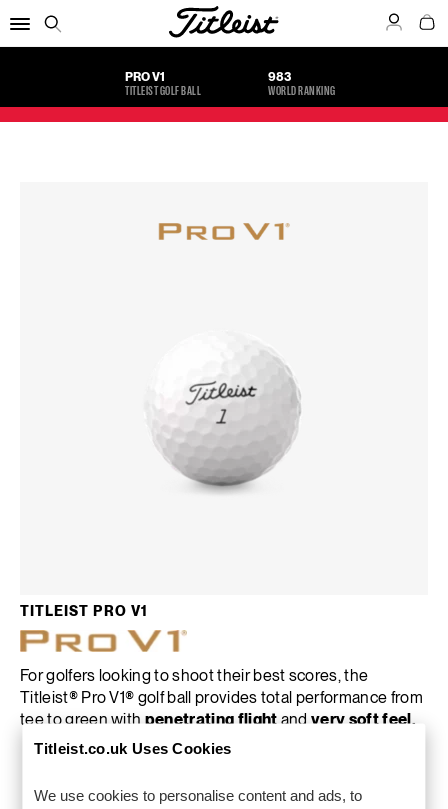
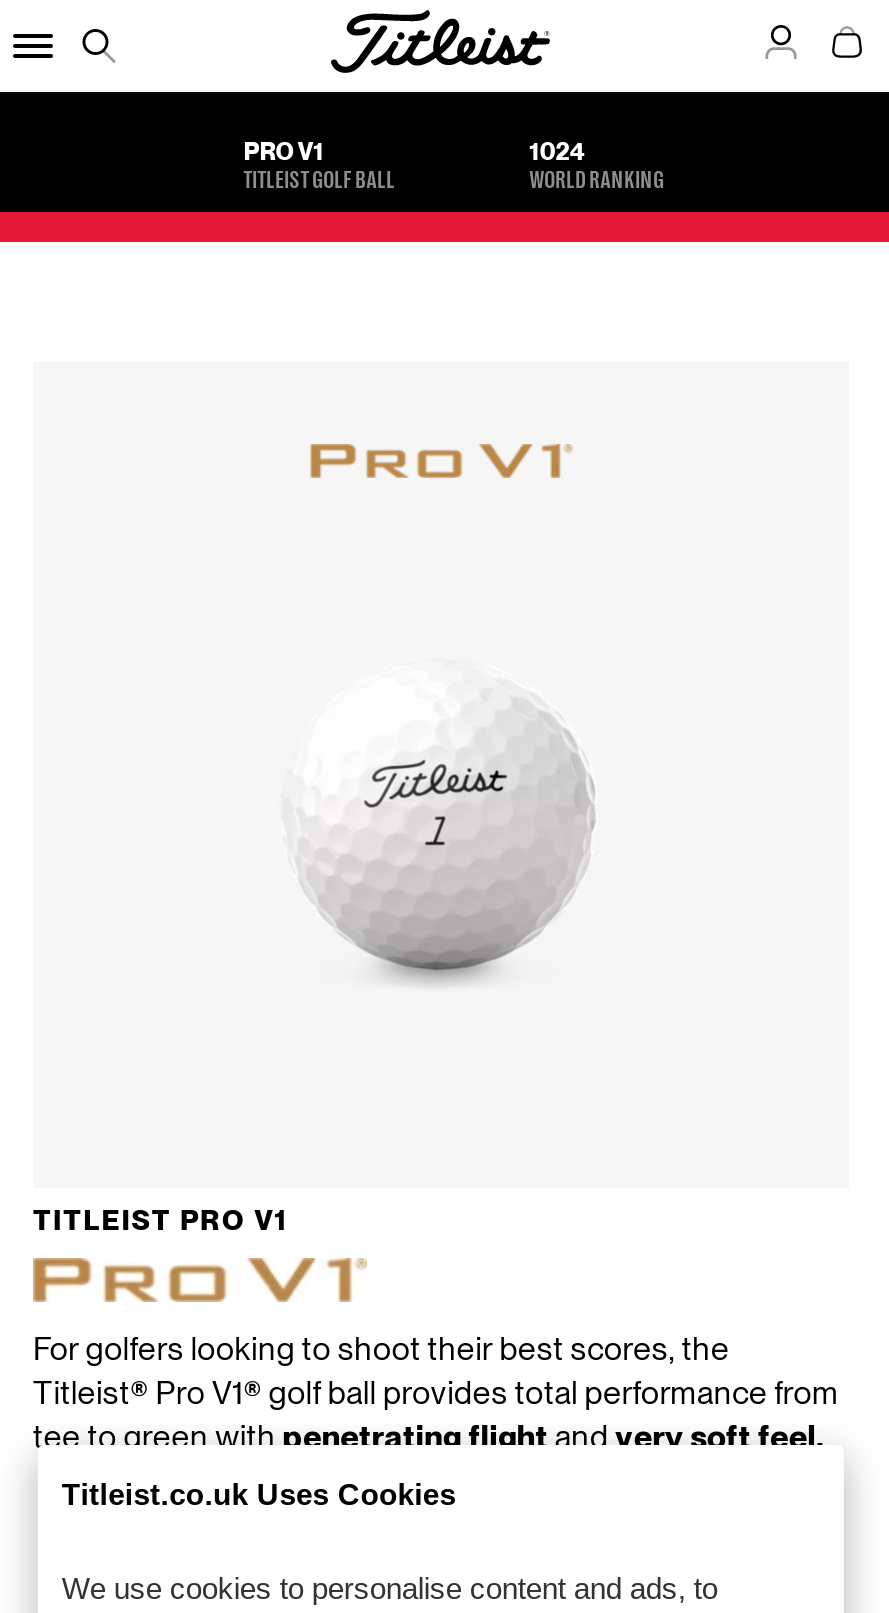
[268,72,291,83] 983 -> [529,142,585,164] 1024

